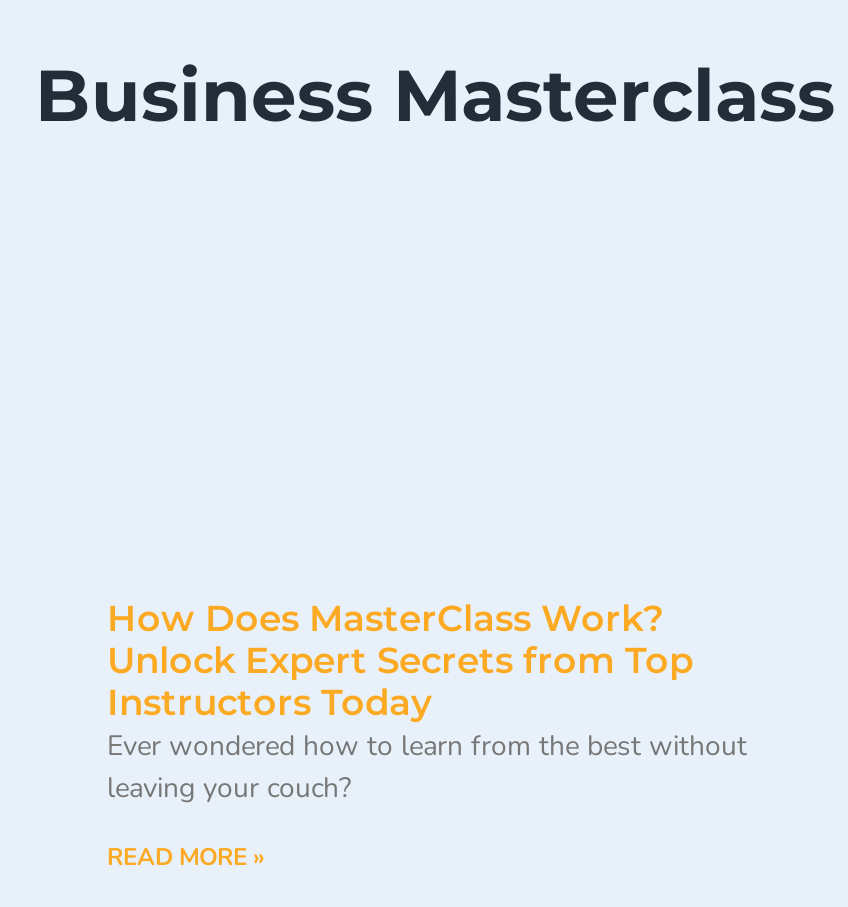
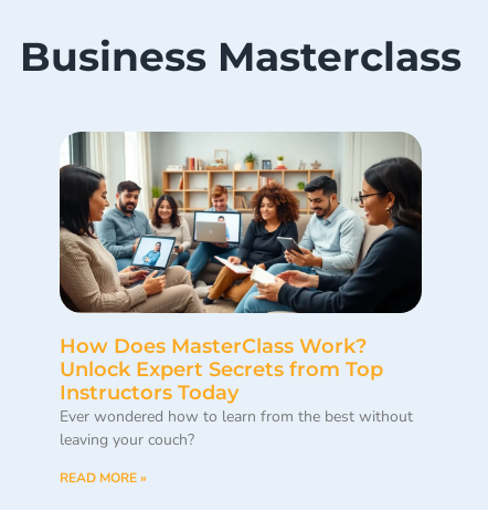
none -> [59,131,423,314] [image]

